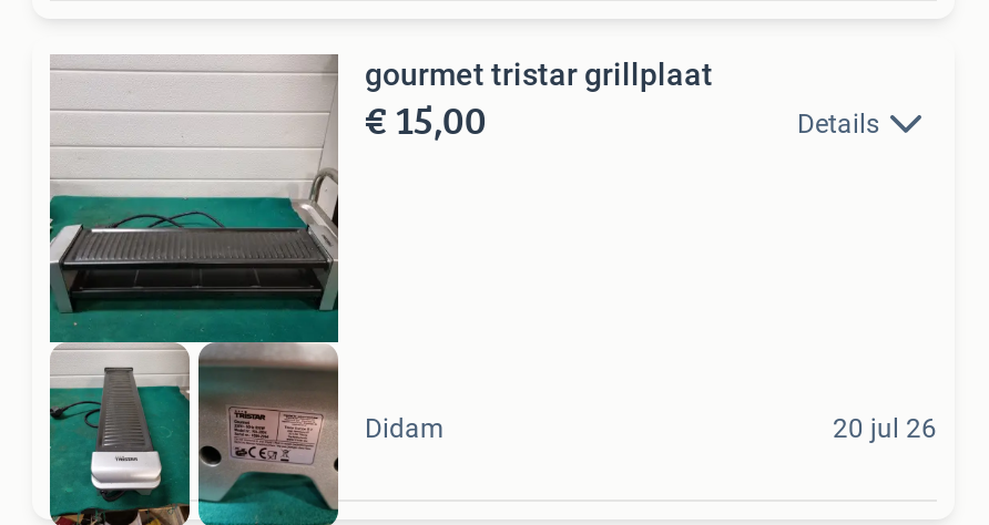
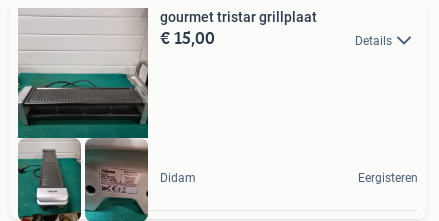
[833,414,937,445] 20 jul 26 -> [358,171,418,185] Eergisteren

